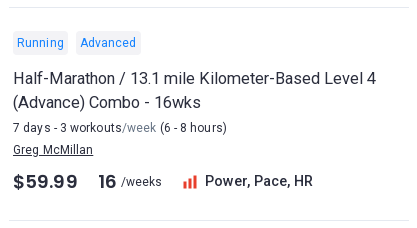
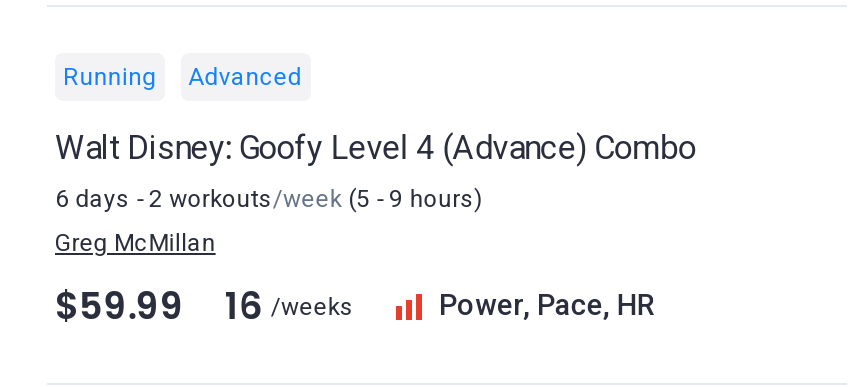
[13,69,375,112] Half-Marathon / 13.1 mile Kilometer-Based Level 4 | (Advance) Combo - 16wks -> [55,129,696,167] Walt Disney: Goofy Level 4 (Advance) Combo
[13,121,227,135] 7 days - 3 workouts/week (6 - 8 hours) -> [55,185,483,213] 6 days - 2 workouts/week (5 - 9 hours)

